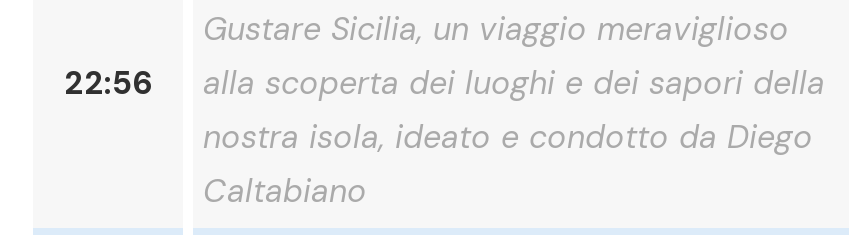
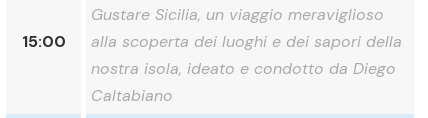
[64,63,825,105] 22:56 alla scoperta dei luoghi e dei sapori della -> [21,31,402,52] 15:00 alla scoperta dei luoghi e dei sapori della

